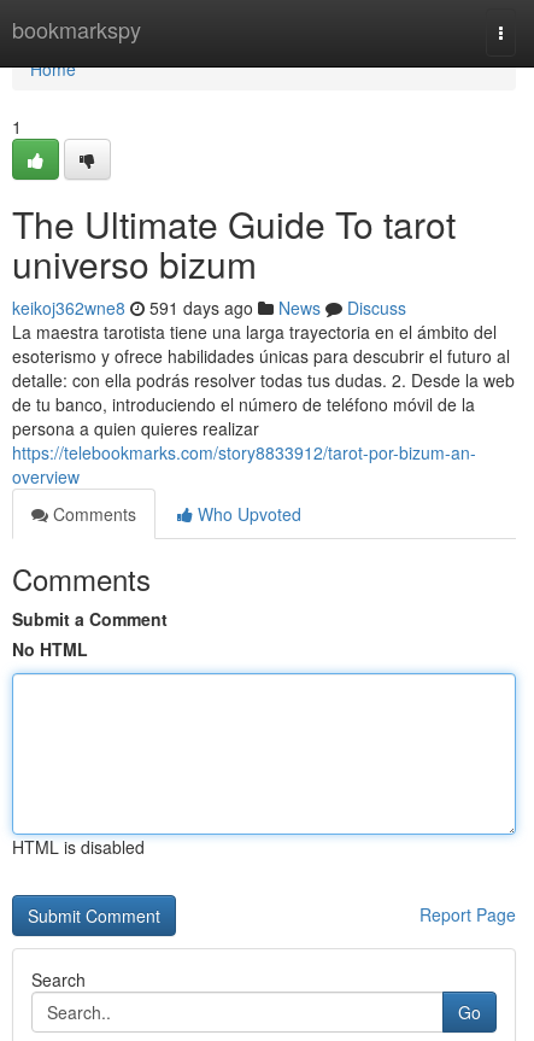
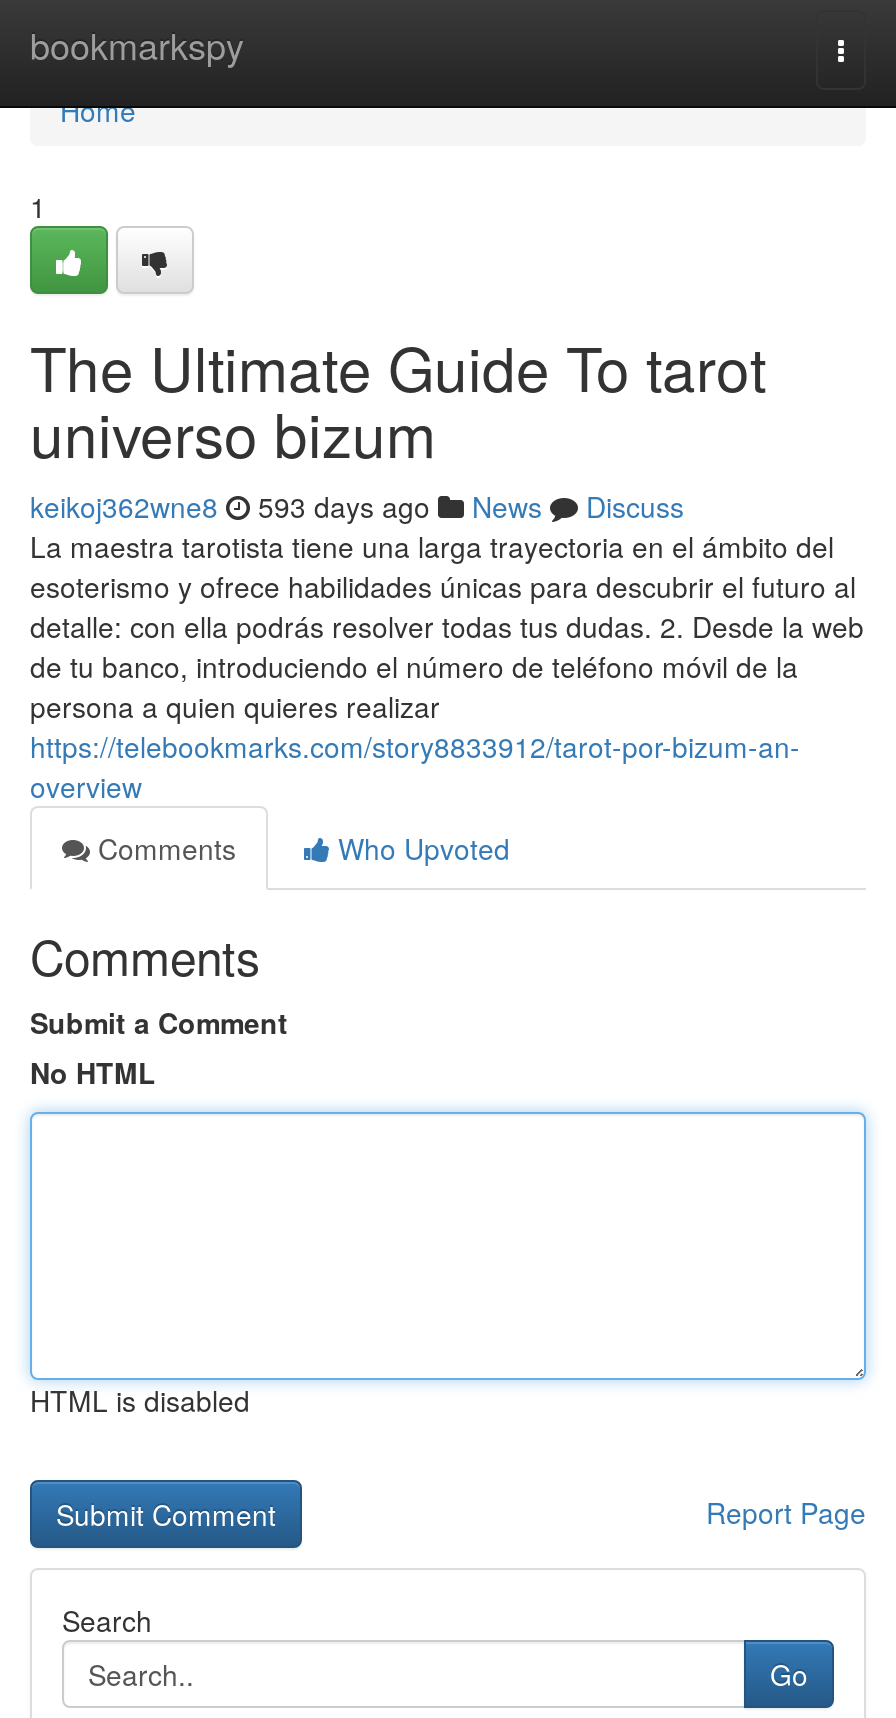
[12,296,406,320] keikoj362wne8 591 days ago News Discuss -> [30,486,684,526] keikoj362wne8 593 days ago News Discuss

